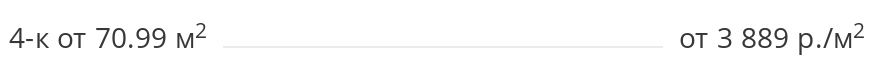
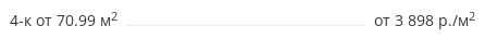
[679,16,865,56] от 3 889 р./м2 -> [374,8,475,30] от 3 898 р./м2

